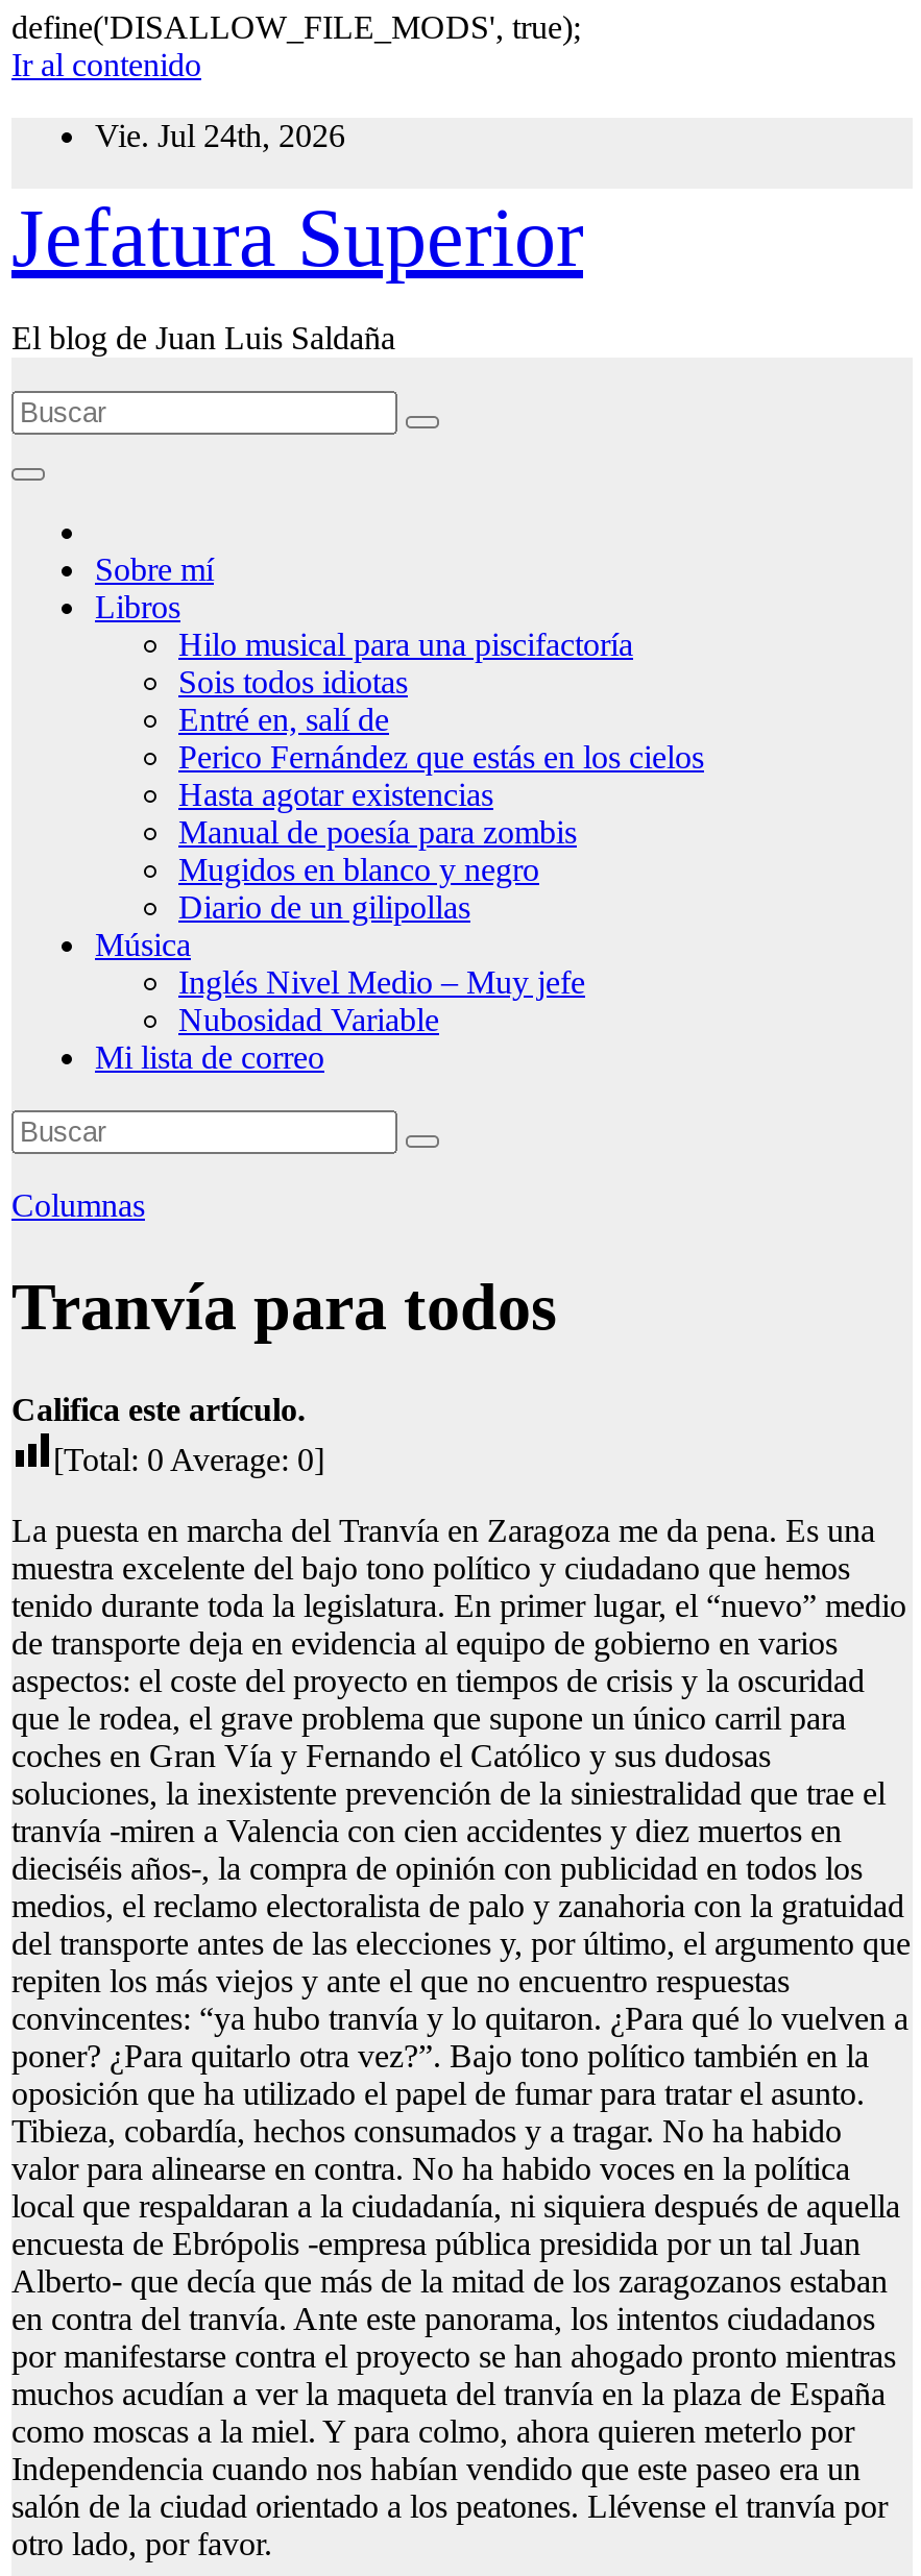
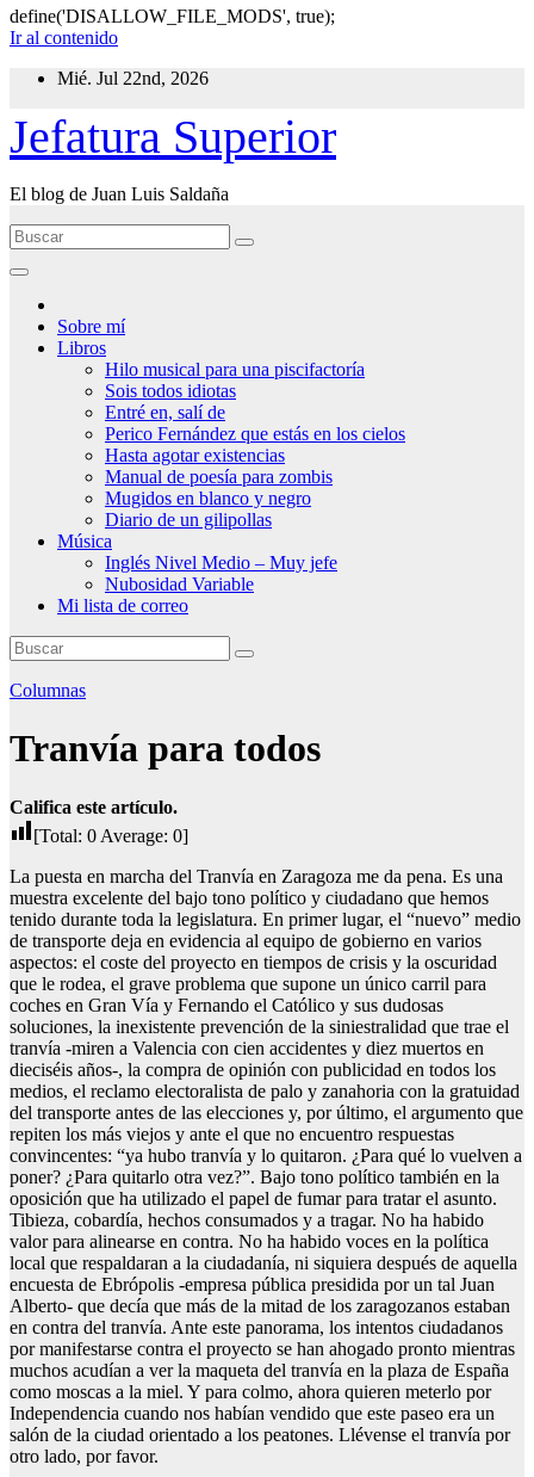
[95,118,345,153] Vie. Jul 24th, 2026 -> [57,68,209,88] Mié. Jul 22nd, 2026

